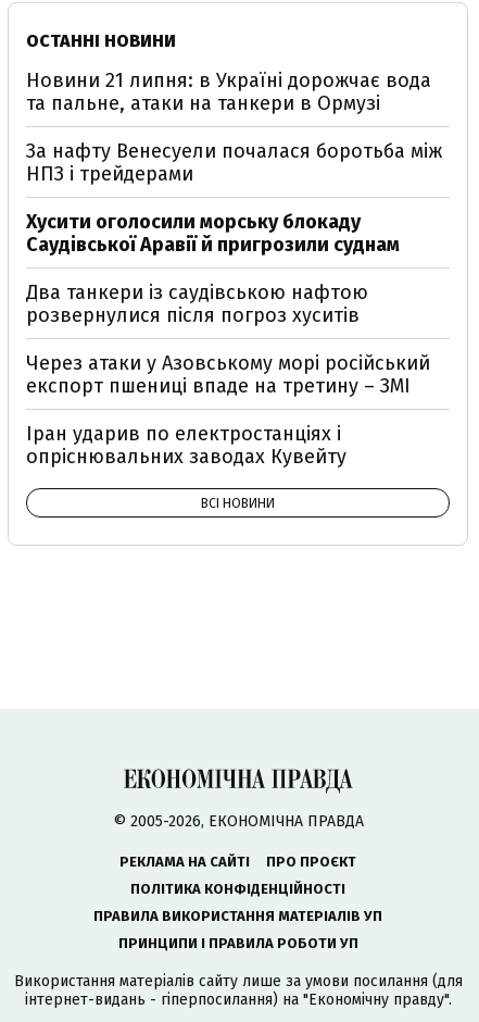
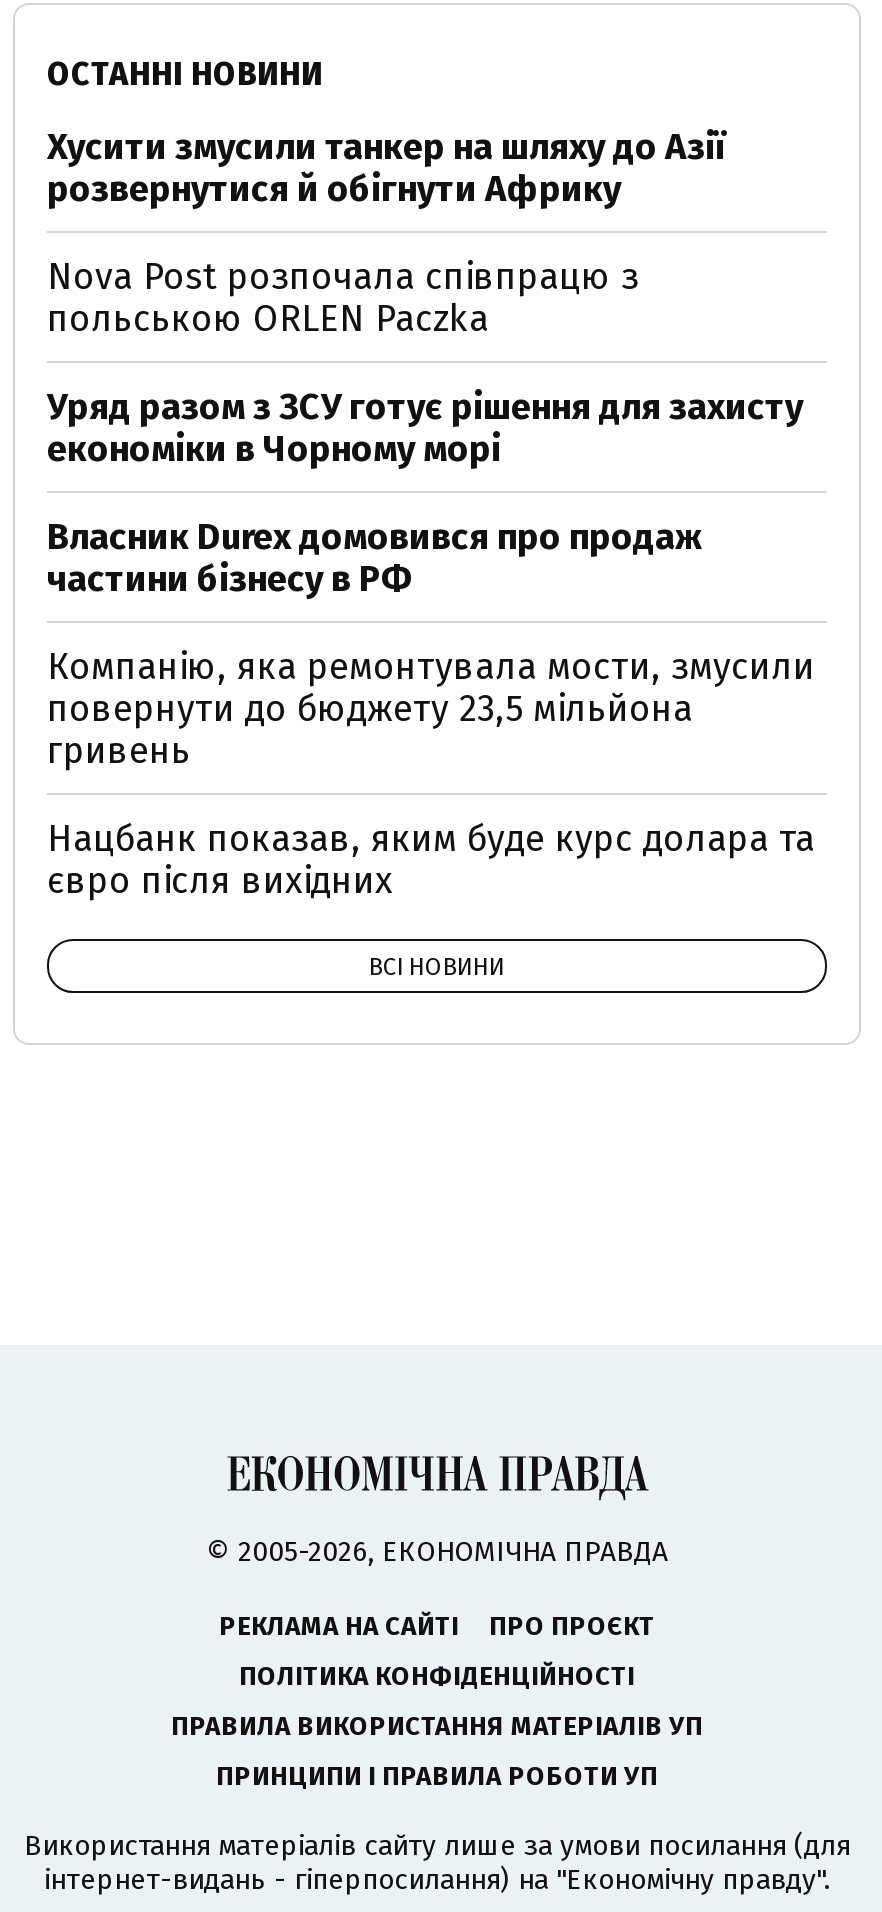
[26,68,431,115] Новини 21 липня: в Україні дорожчає вода | та пальне, атаки на танкери в Ормузі -> [47,125,725,211] Хусити змусили танкер на шляху до Азії | розвернутися й обігнути Африку
[26,139,442,186] За нафту Венесуели почалася боротьба між | НПЗ і трейдерами -> [47,255,639,341] Nova Post розпочала співпрацю з | польською ORLEN Paczka
[26,210,400,257] Хусити оголосили морську блокаду | Саудівської Аравії й пригрозили суднам -> [47,385,803,471] Уряд разом з ЗСУ готує рішення для захисту | економіки в Чорному морі
[26,281,368,327] Два танкери із саудівською нафтою | розвернулися після погроз хуситів -> [47,515,705,601] Власник Durex домовився про продаж | частини бізнесу в РФ
[26,351,430,398] Через атаки у Азовському морі російський | експорт пшениці впаде на третину – ЗМІ -> [47,645,815,773] Компанію, яка ремонтувала мости, змусили | повернути до бюджету 23,5 мільйона | гривень
[26,422,346,469] Іран ударив по електростанціях і | опріснювальних заводах Кувейту -> [47,817,815,903] Нацбанк показав, яким буде курс долара та | євро після вихідних

